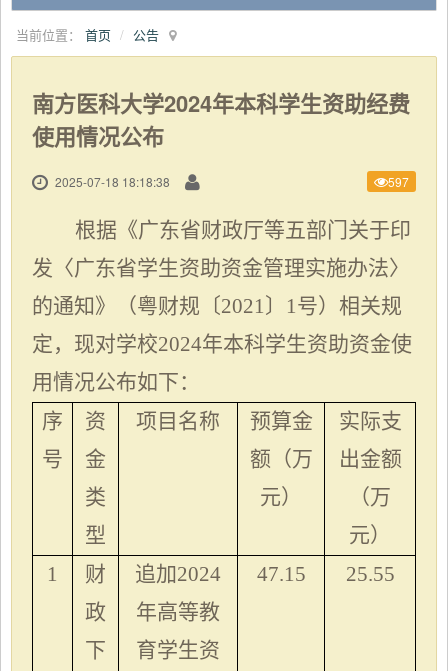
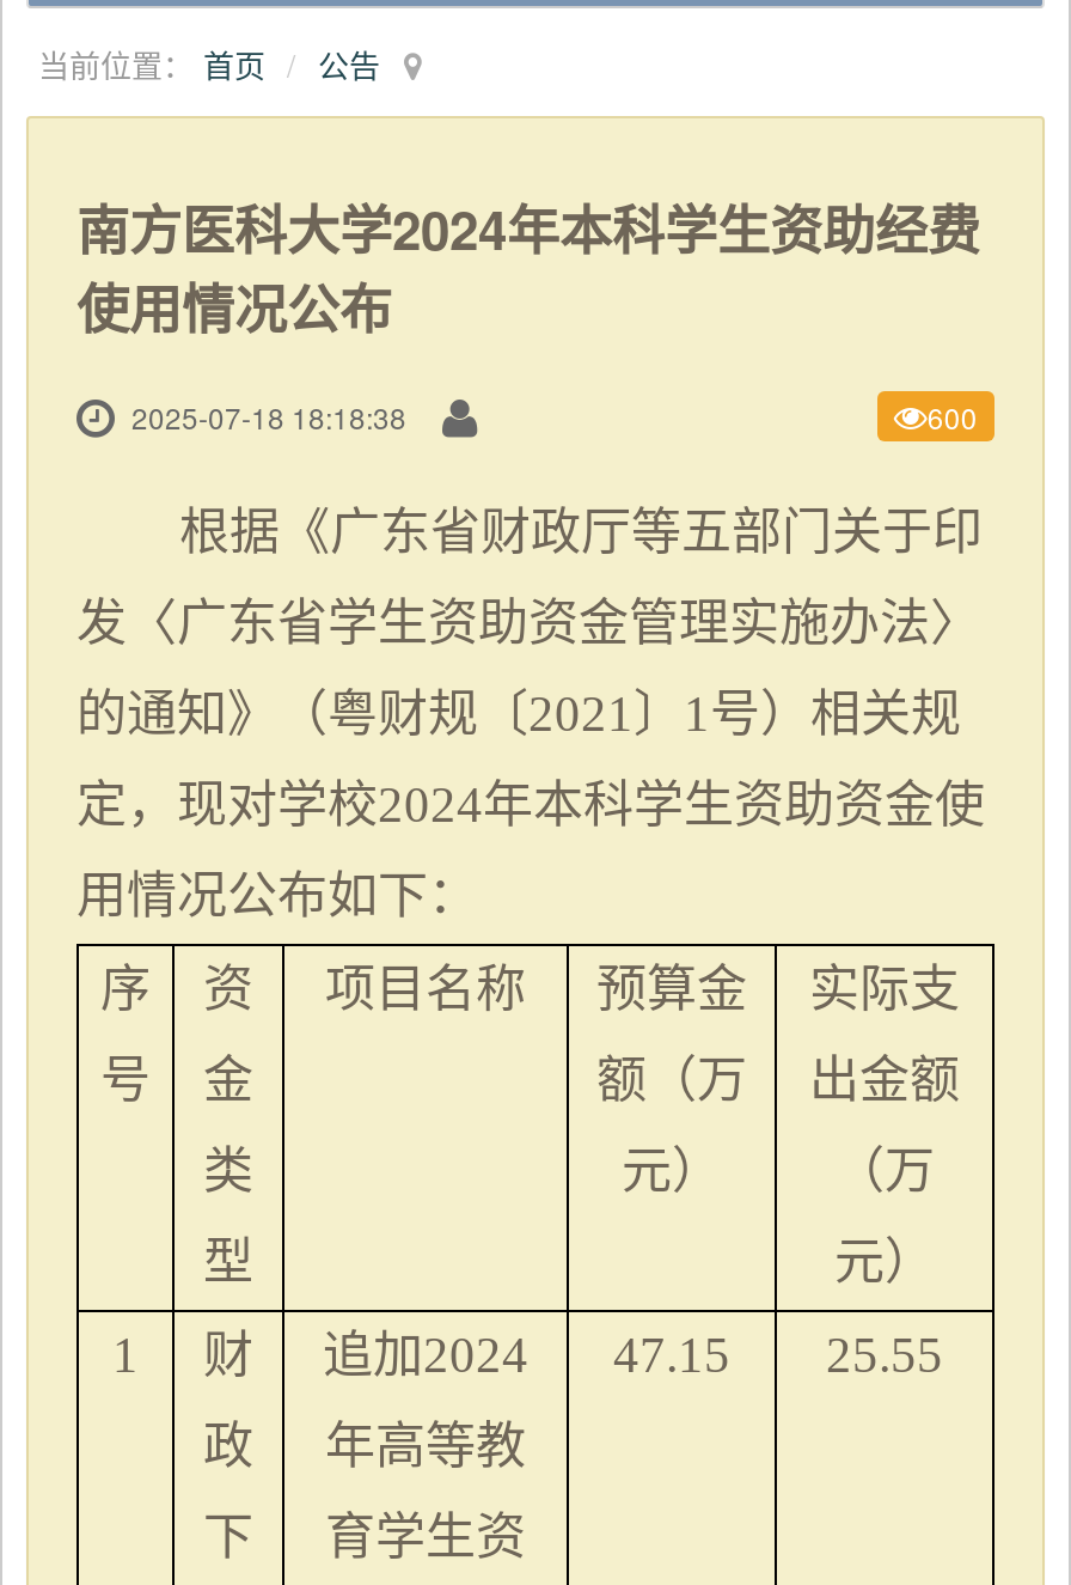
[388,173,409,190] 597 -> [927,396,977,437] 600

